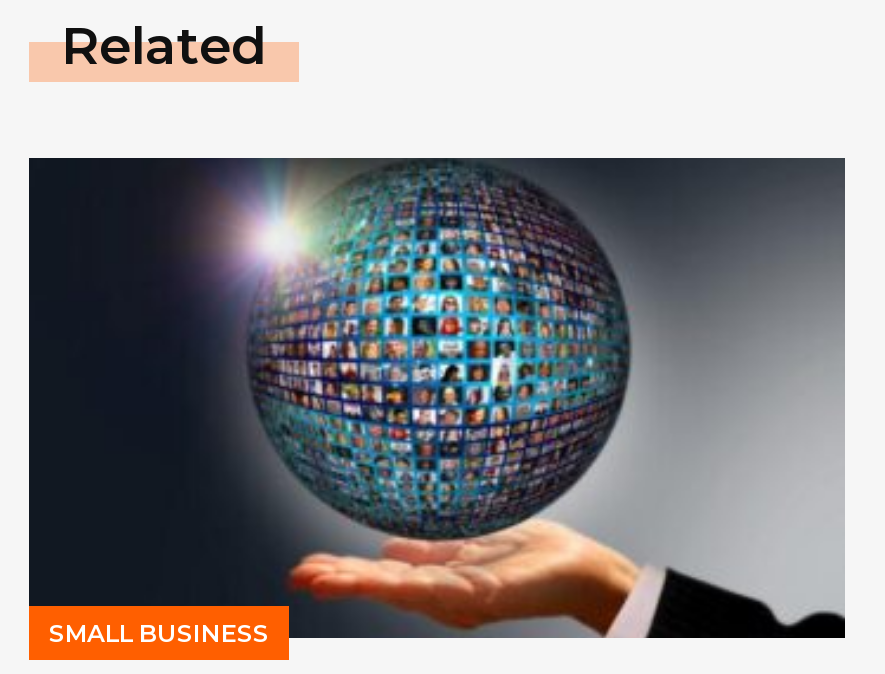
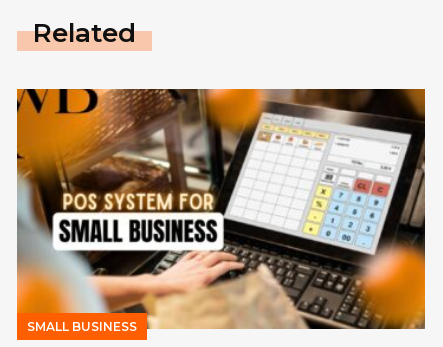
[27,156,847,640] [image] -> [16,88,426,330] [image]

